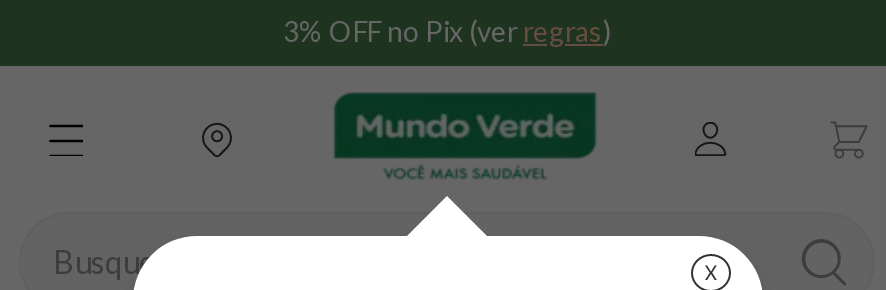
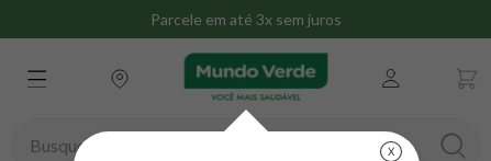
[283,14,611,48] 3% OFF no Pix (ver regras) -> [150,10,342,28] Parcele em até 3x sem juros

